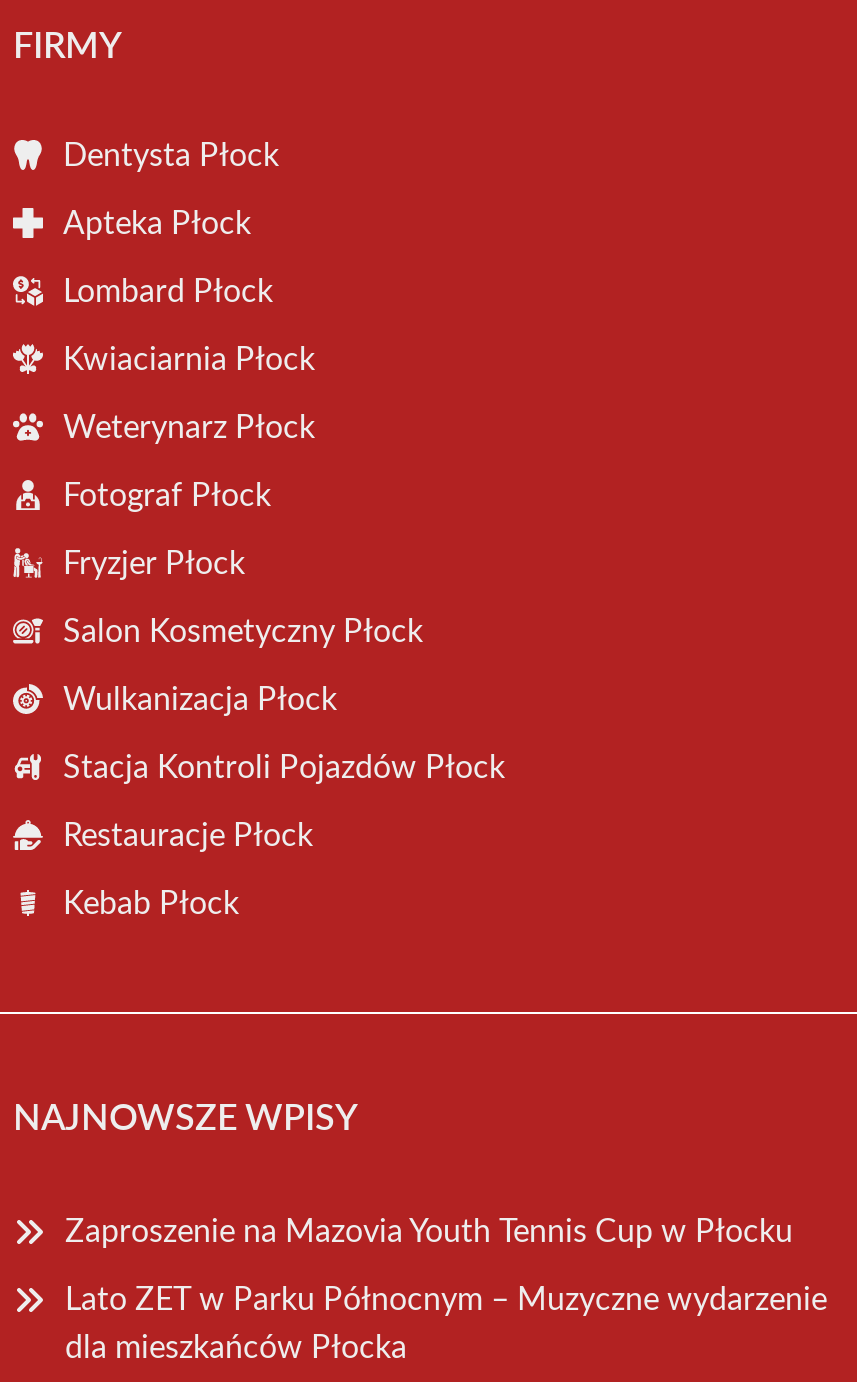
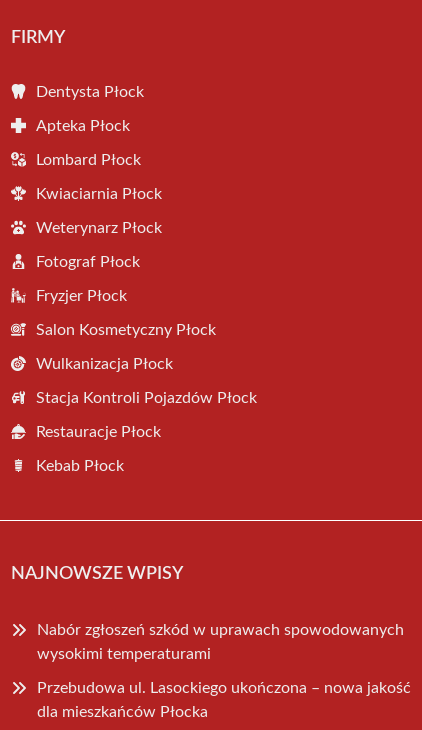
[65,1216,827,1316] Zaproszenie na Mazovia Youth Tennis Cup w Płocku | Lato ZET w Parku Północnym – Muzyczne wydarzenie -> [37,622,411,696] Nabór zgłoszeń szkód w uprawach spowodowanych | wysokimi temperaturami | Przebudowa ul. Lasockiego ukończona – nowa jakość

